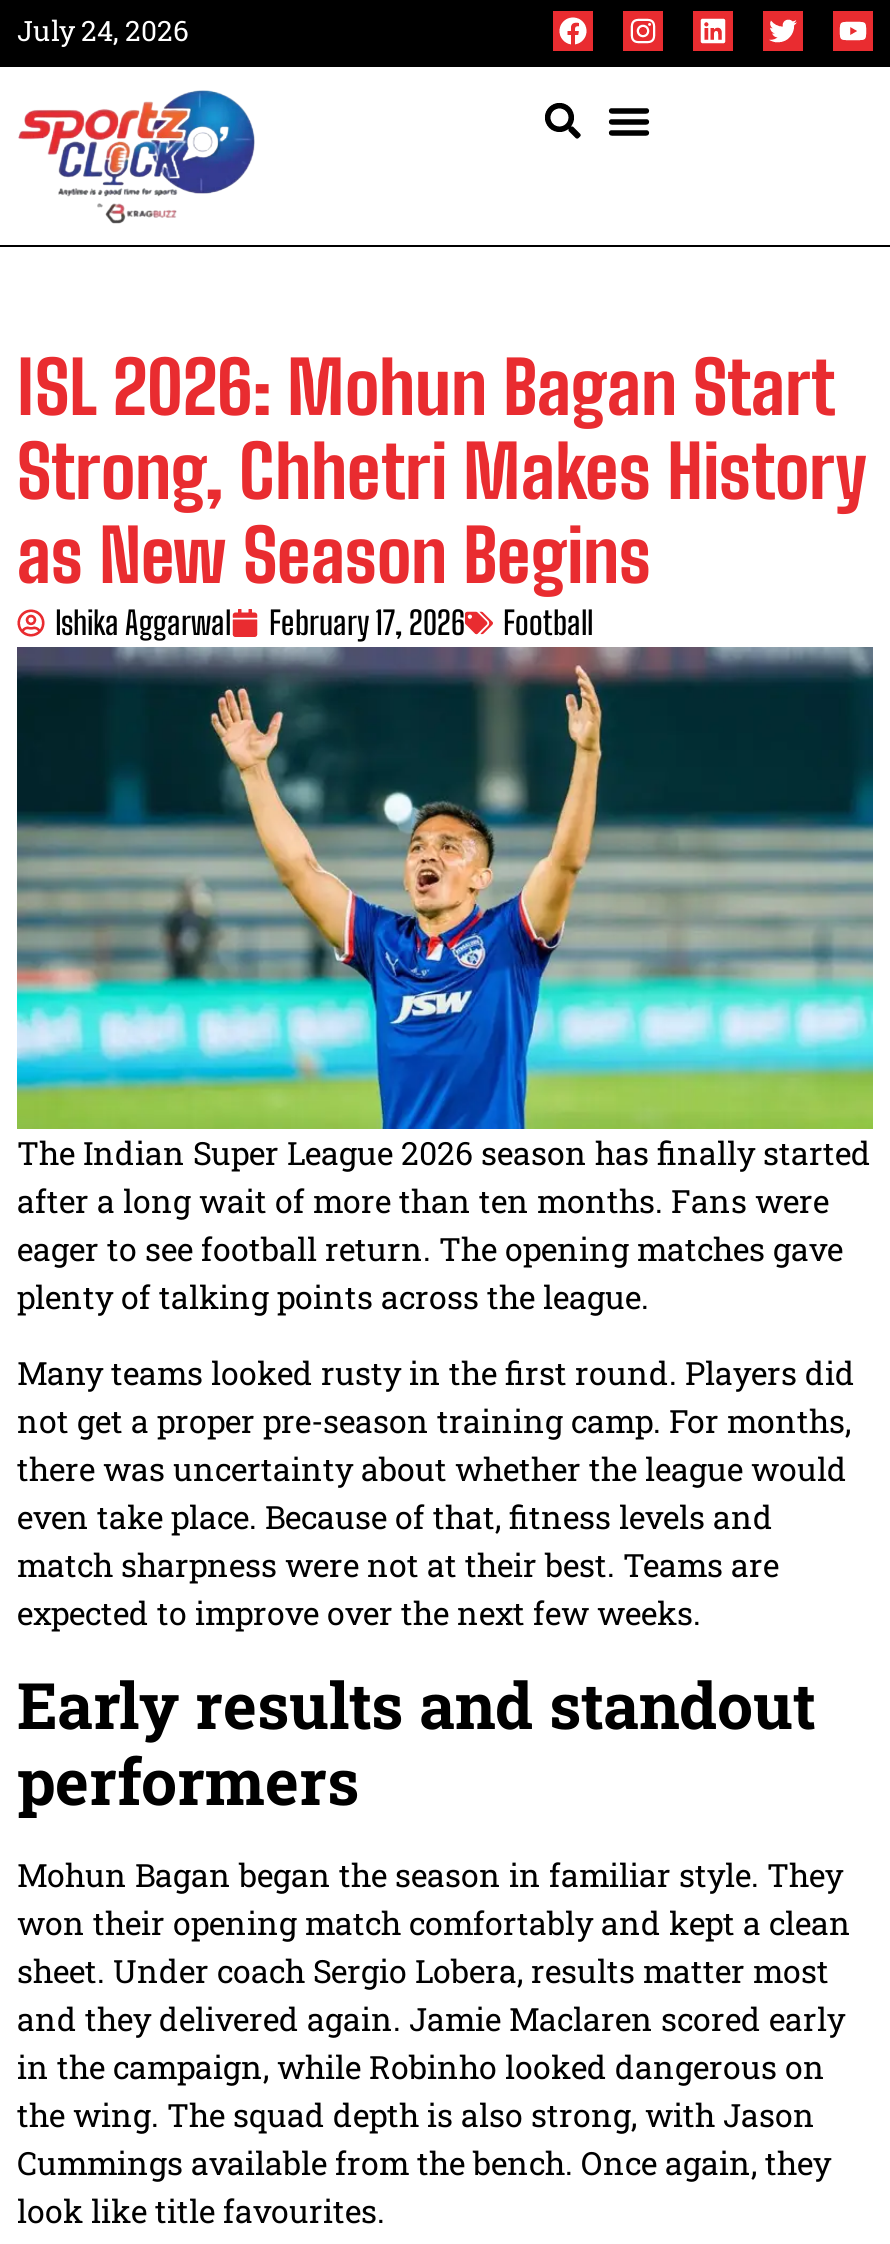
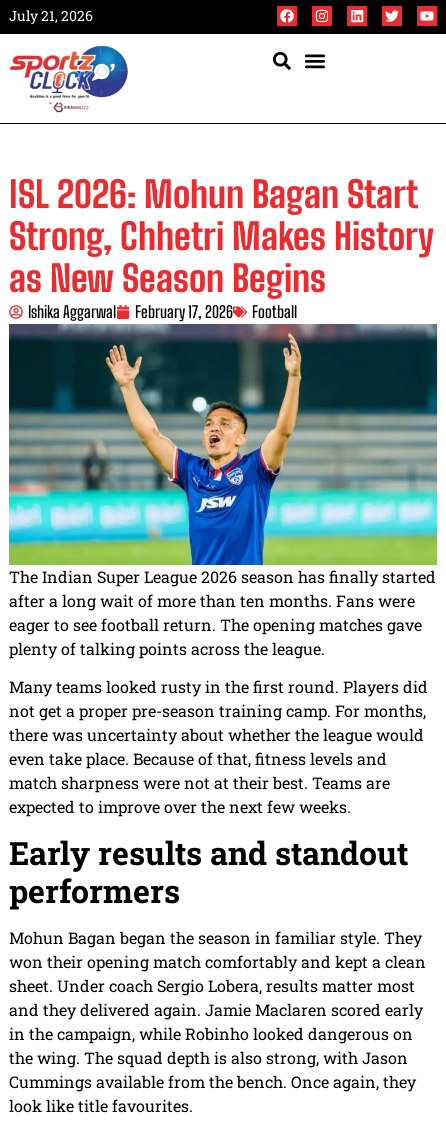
[17,11,189,49] July 24, 2026 -> [9,6,93,25] July 21, 2026

